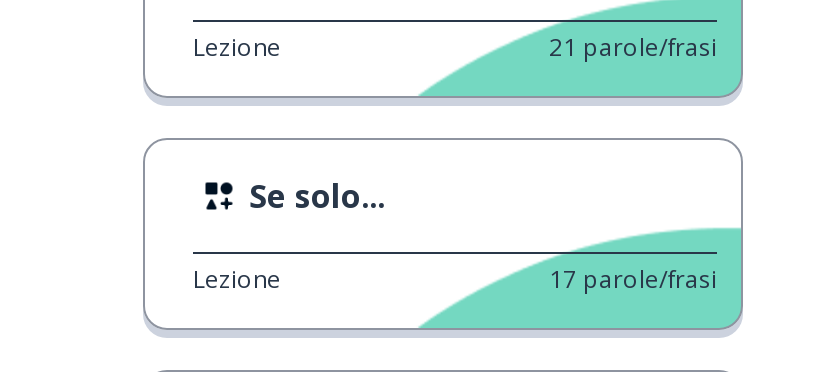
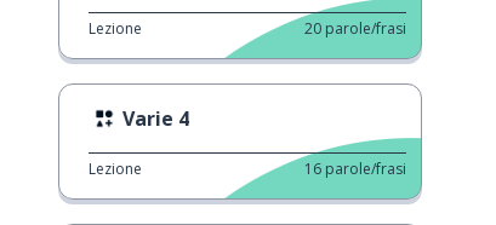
[549,30,717,64] 21 parole/frasi -> [304,18,406,38] 20 parole/frasi
[249,174,385,218] Se solo... -> [122,105,189,132] Varie 4
[549,262,717,296] 17 parole/frasi -> [304,158,406,179] 16 parole/frasi

